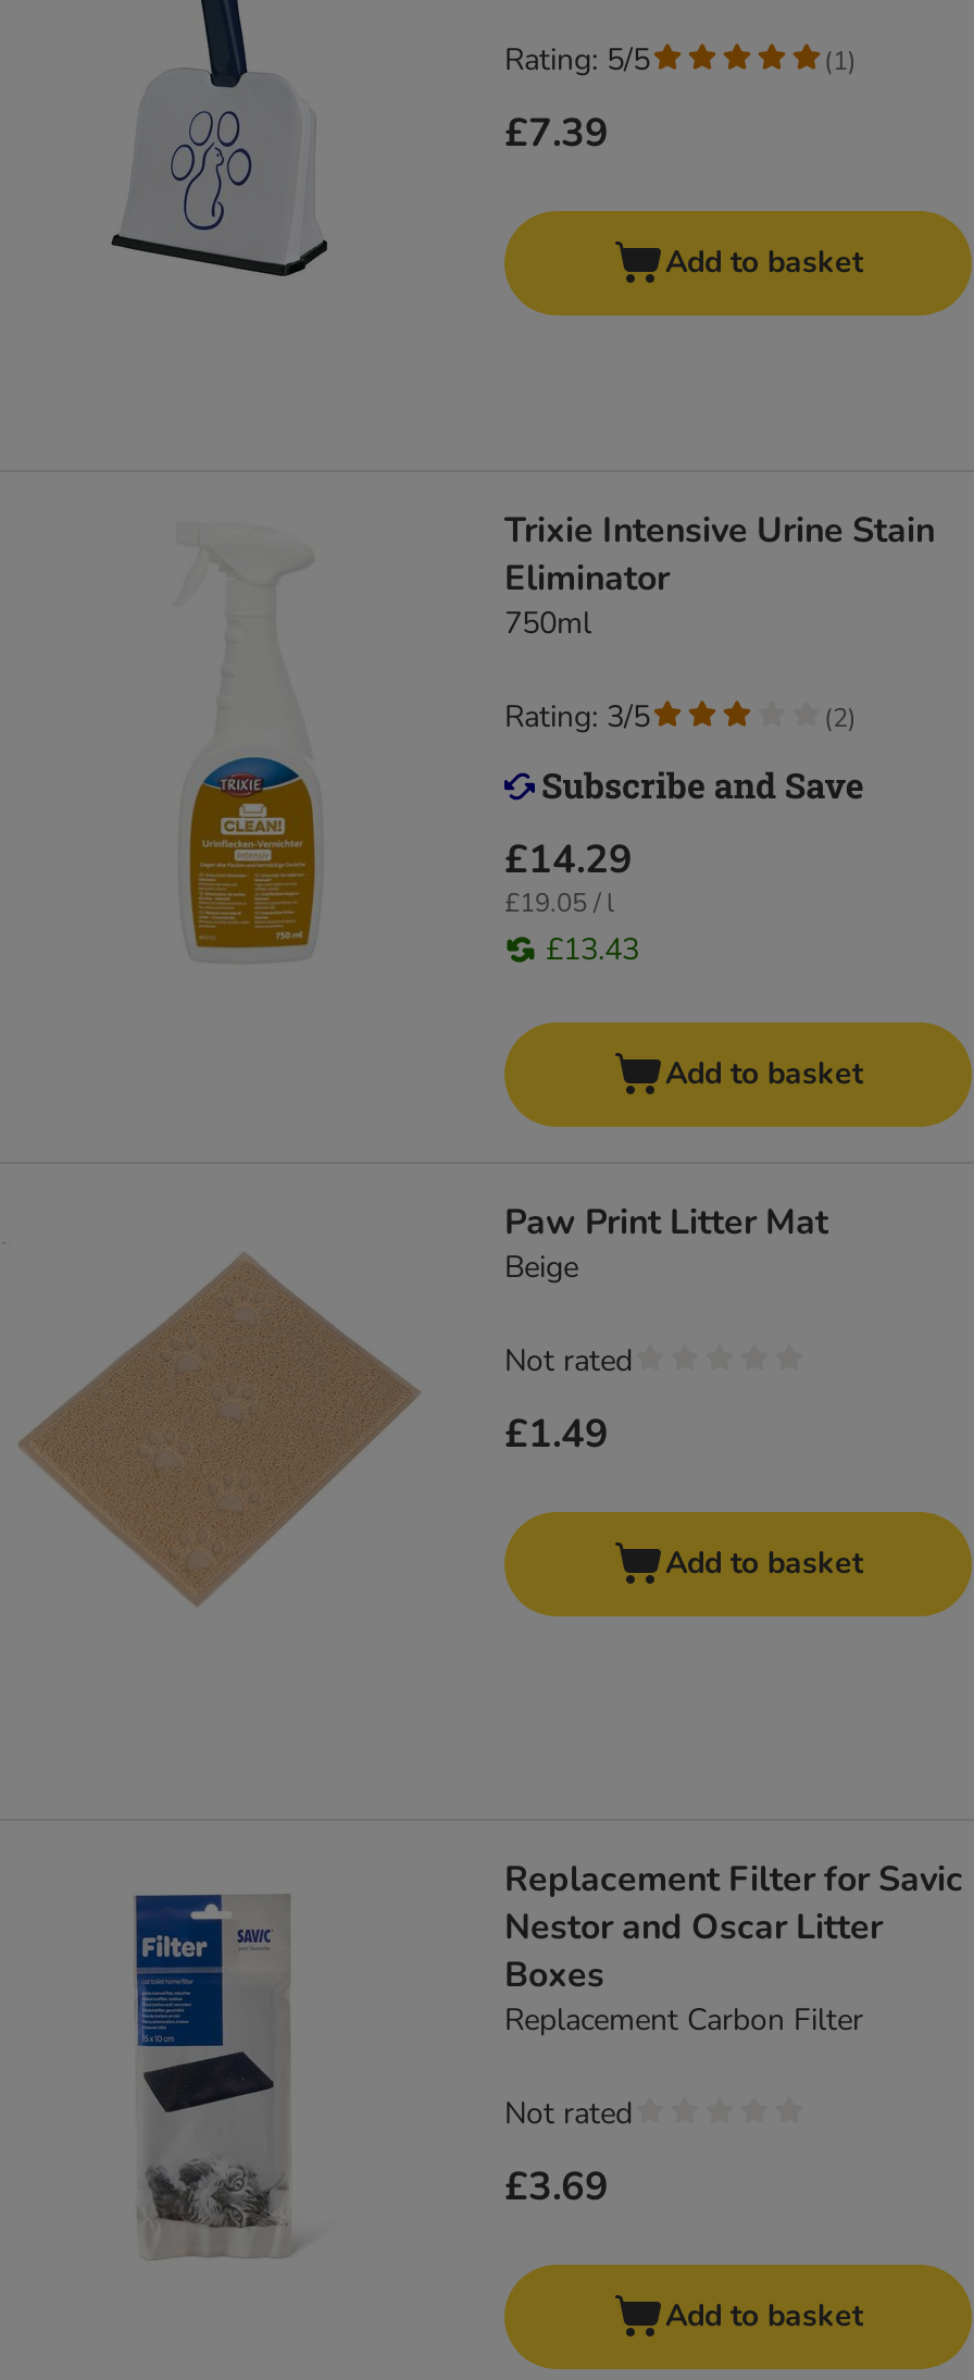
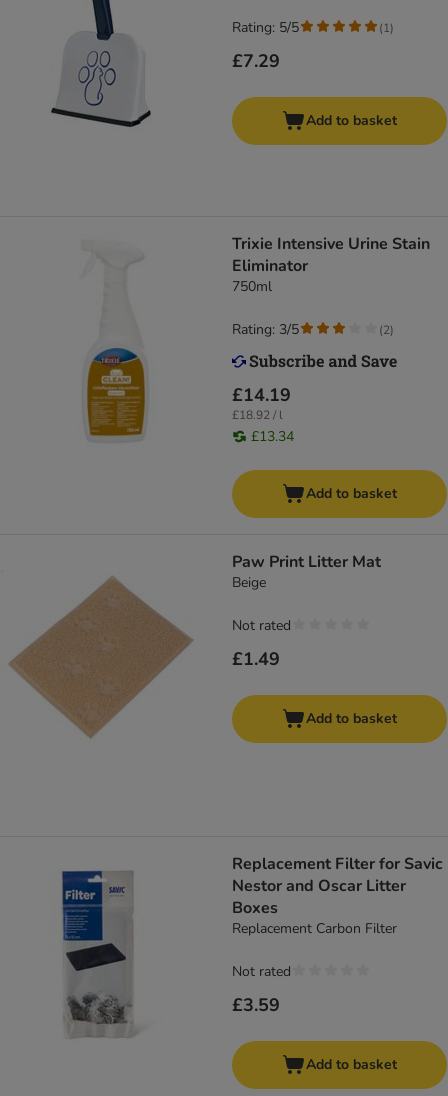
[504,107,609,159] £7.39 -> [232,49,280,73] £7.29
[504,833,633,886] £14.29 -> [232,383,291,407] £14.19
[504,886,615,920] £19.05 / l -> [232,407,283,423] £18.92 / l
[546,929,639,970] £13.43 -> [251,427,294,446] £13.34
[504,2160,609,2213] £3.69 -> [232,993,280,1017] £3.59

